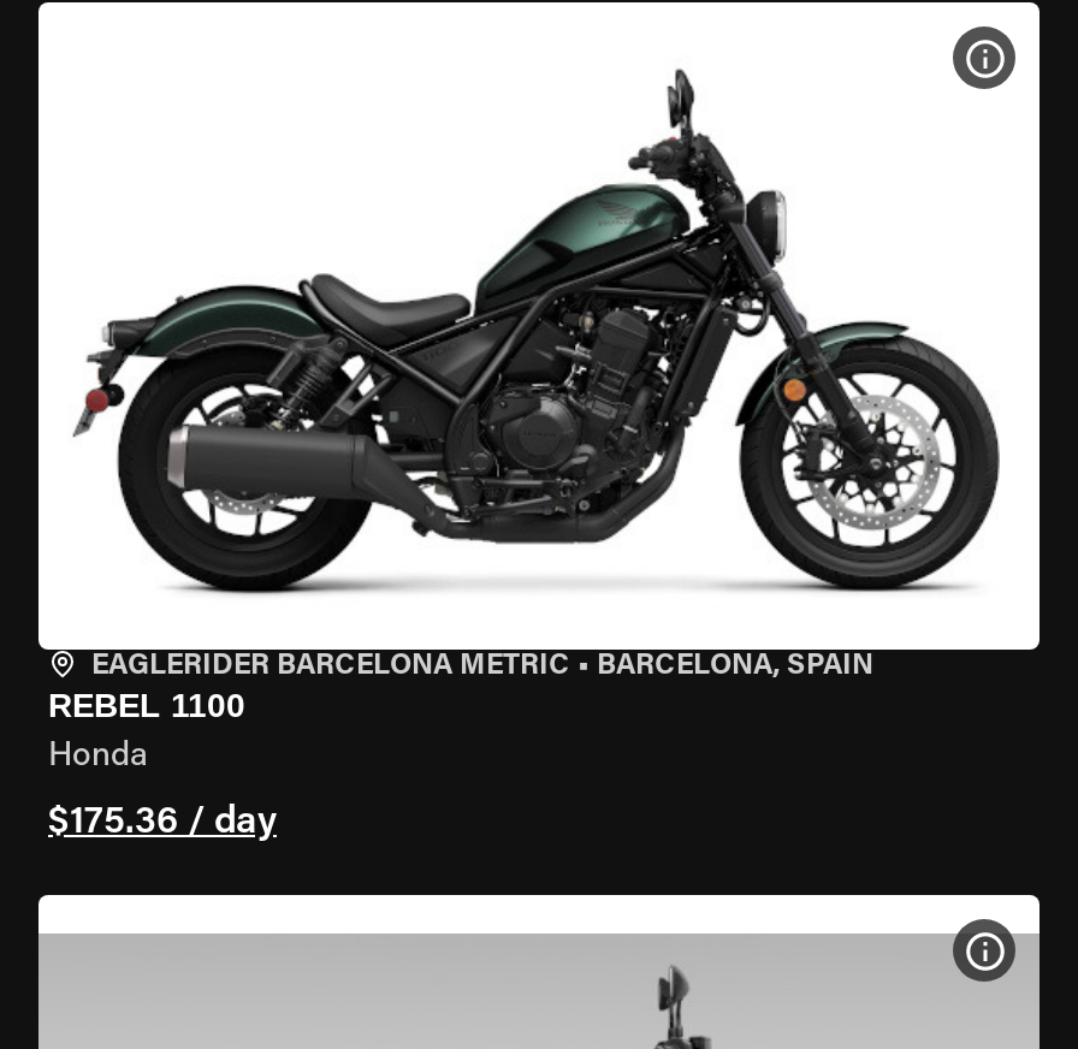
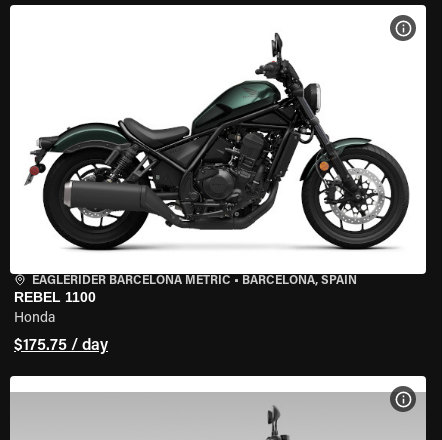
[48,804,277,842] $175.36 / day -> [14,338,108,354] $175.75 / day

